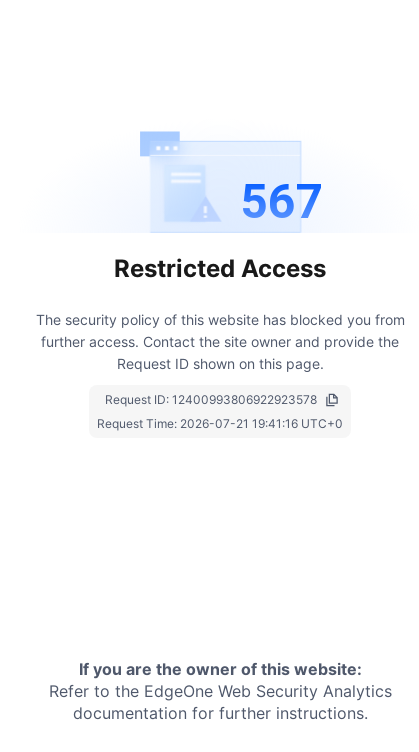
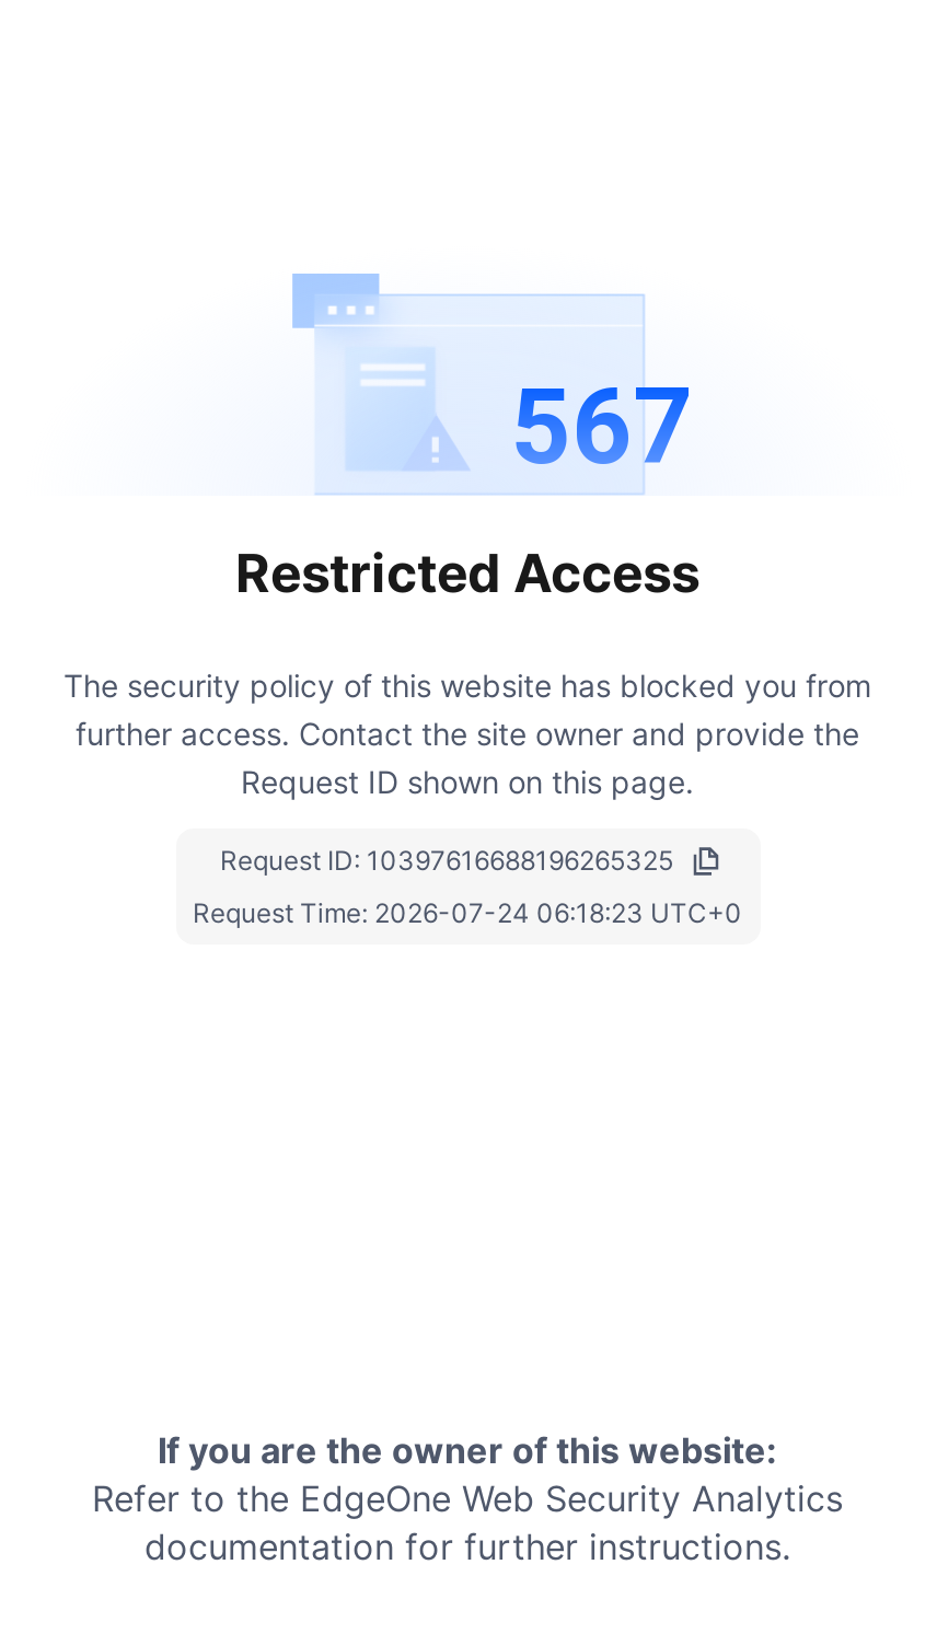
[104,392,316,407] Request ID: 12400993806922923578 -> [220,843,673,876] Request ID: 10397616688196265325
[97,416,343,431] Request Time: 2026-07-21 19:41:16 UTC+0 -> [193,895,742,928] Request Time: 2026-07-24 06:18:23 UTC+0

